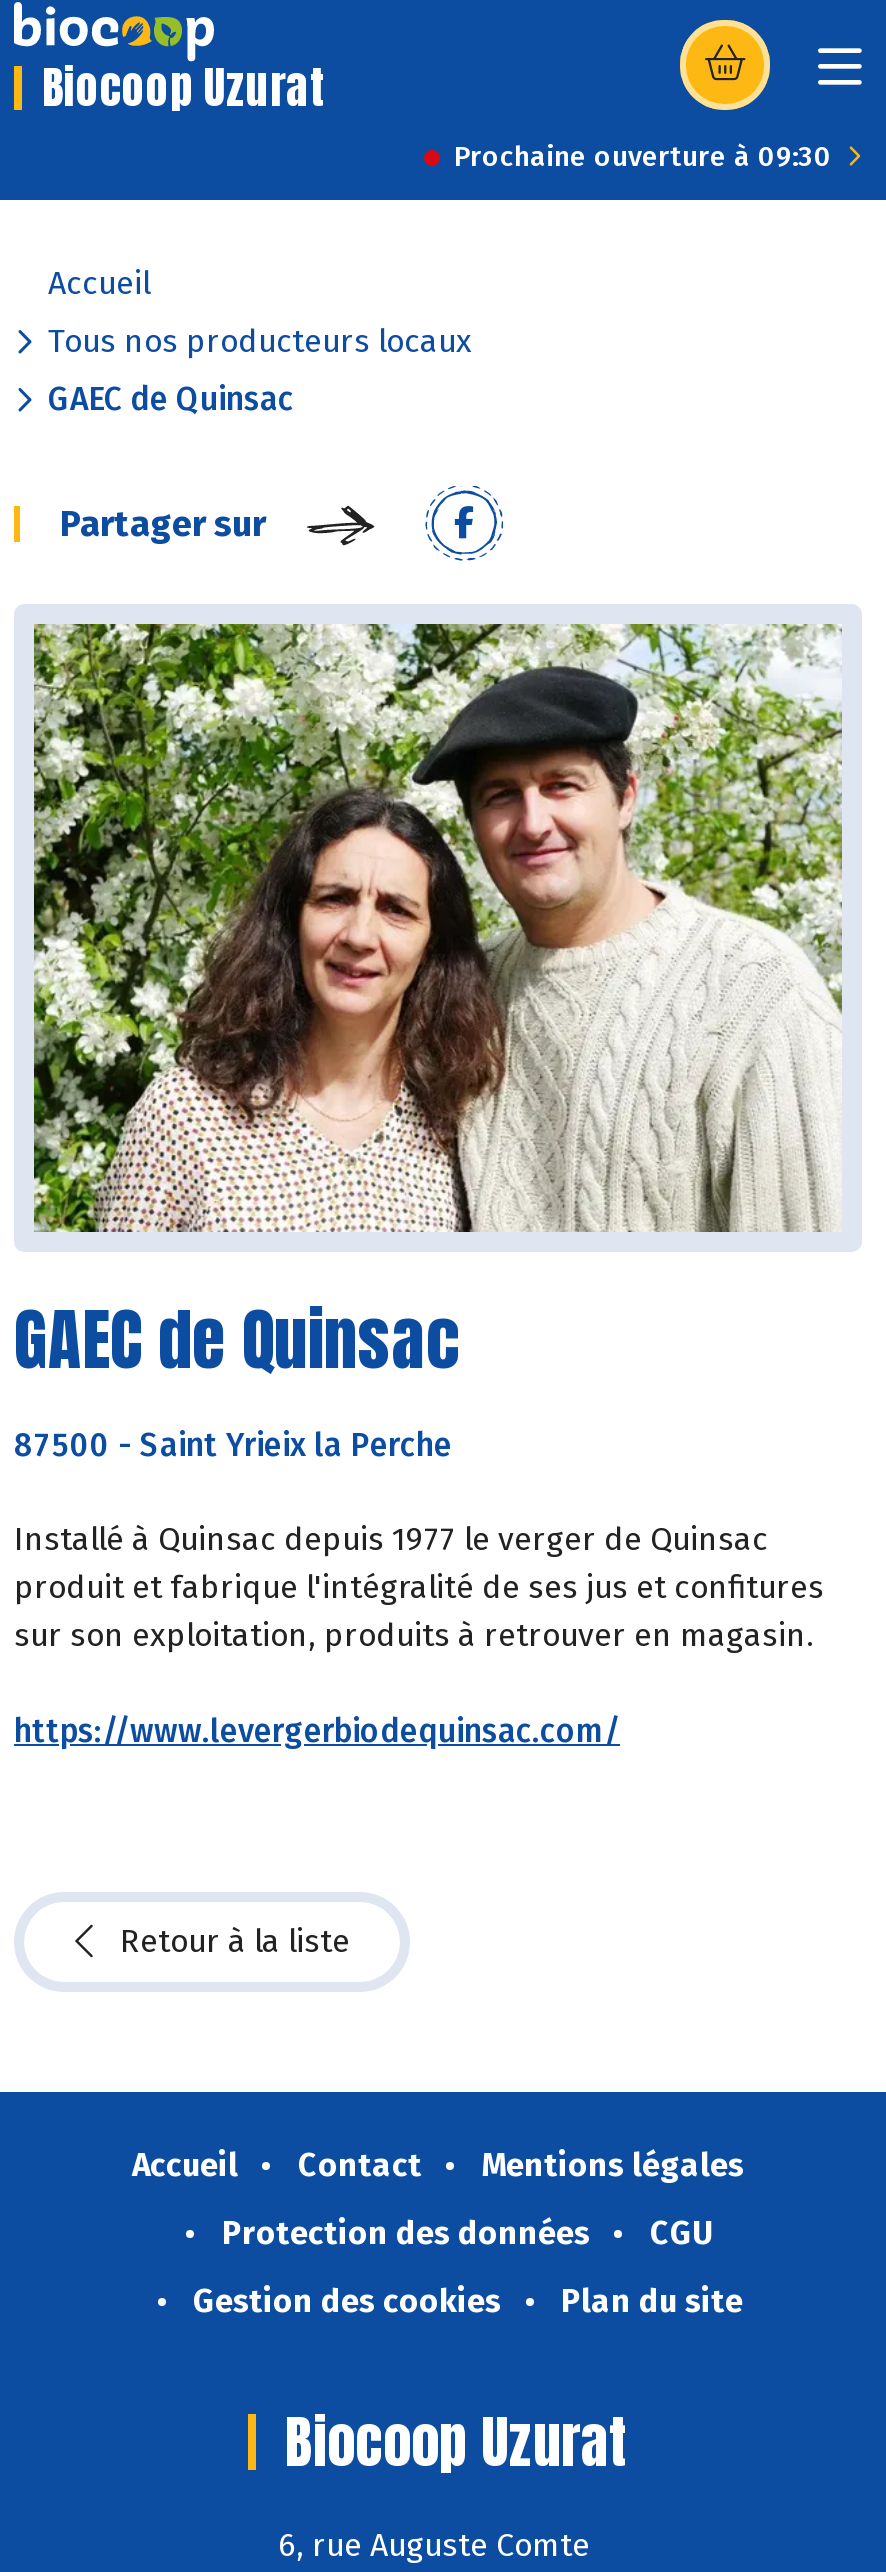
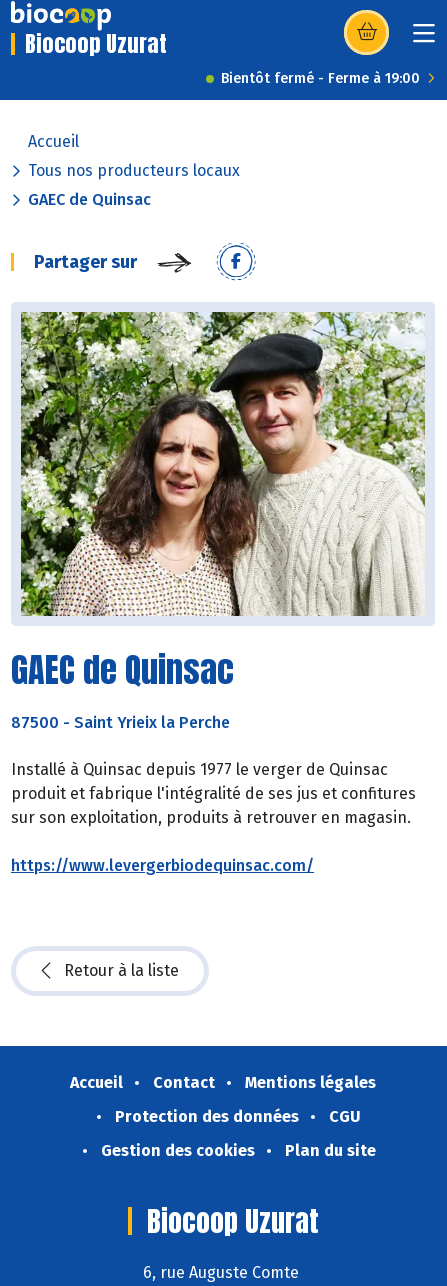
[454,140,832,174] Prochaine ouverture à 09:30 -> [221,70,420,87] Bientôt fermé - Ferme à 19:00

